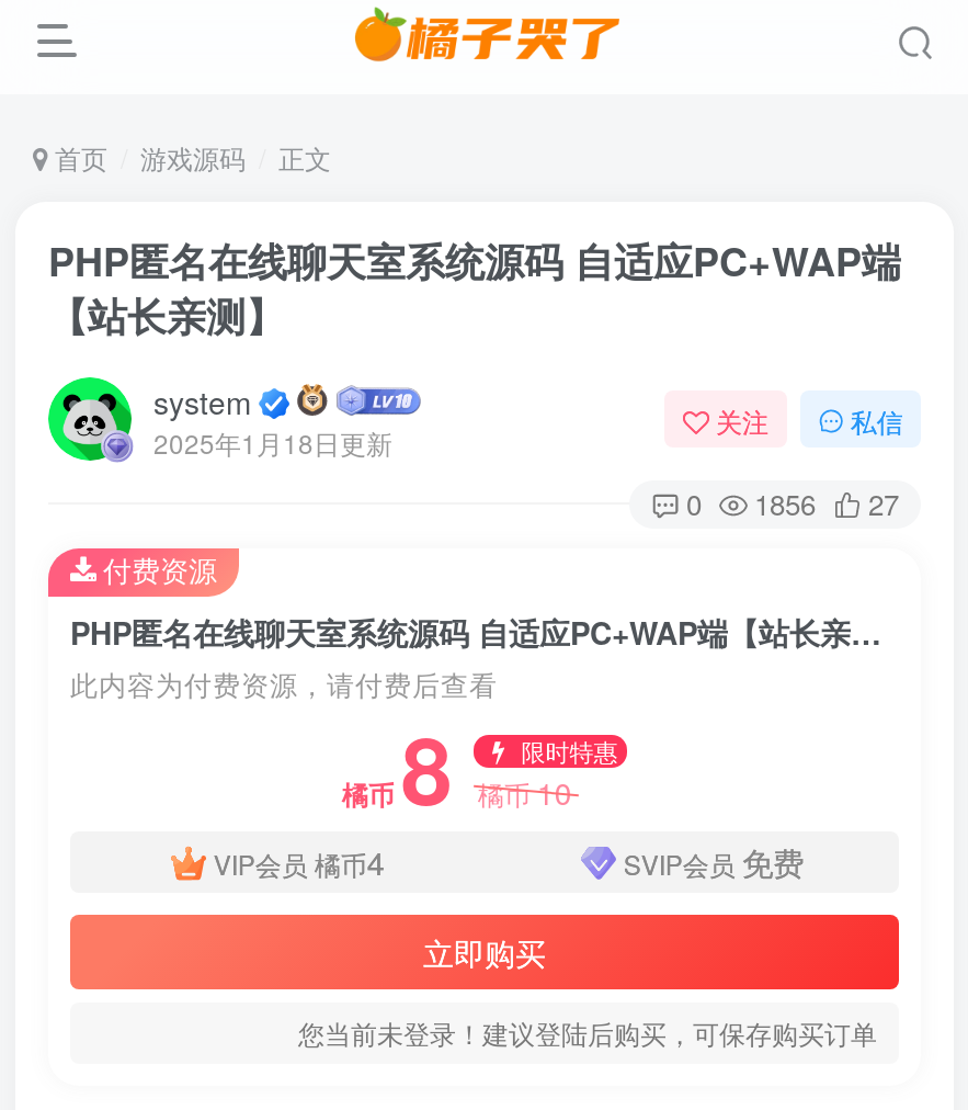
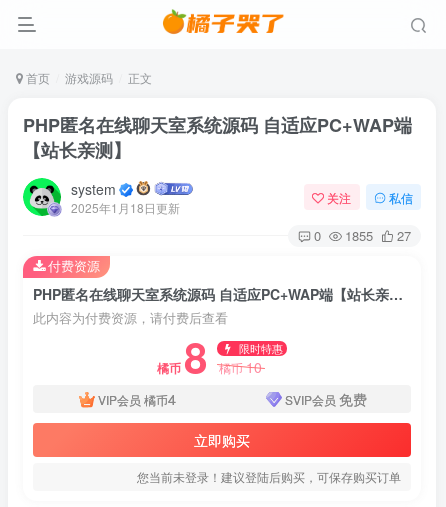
[686,483,899,524] 0 1856 27 -> [314,226,411,245] 0 1855 27

